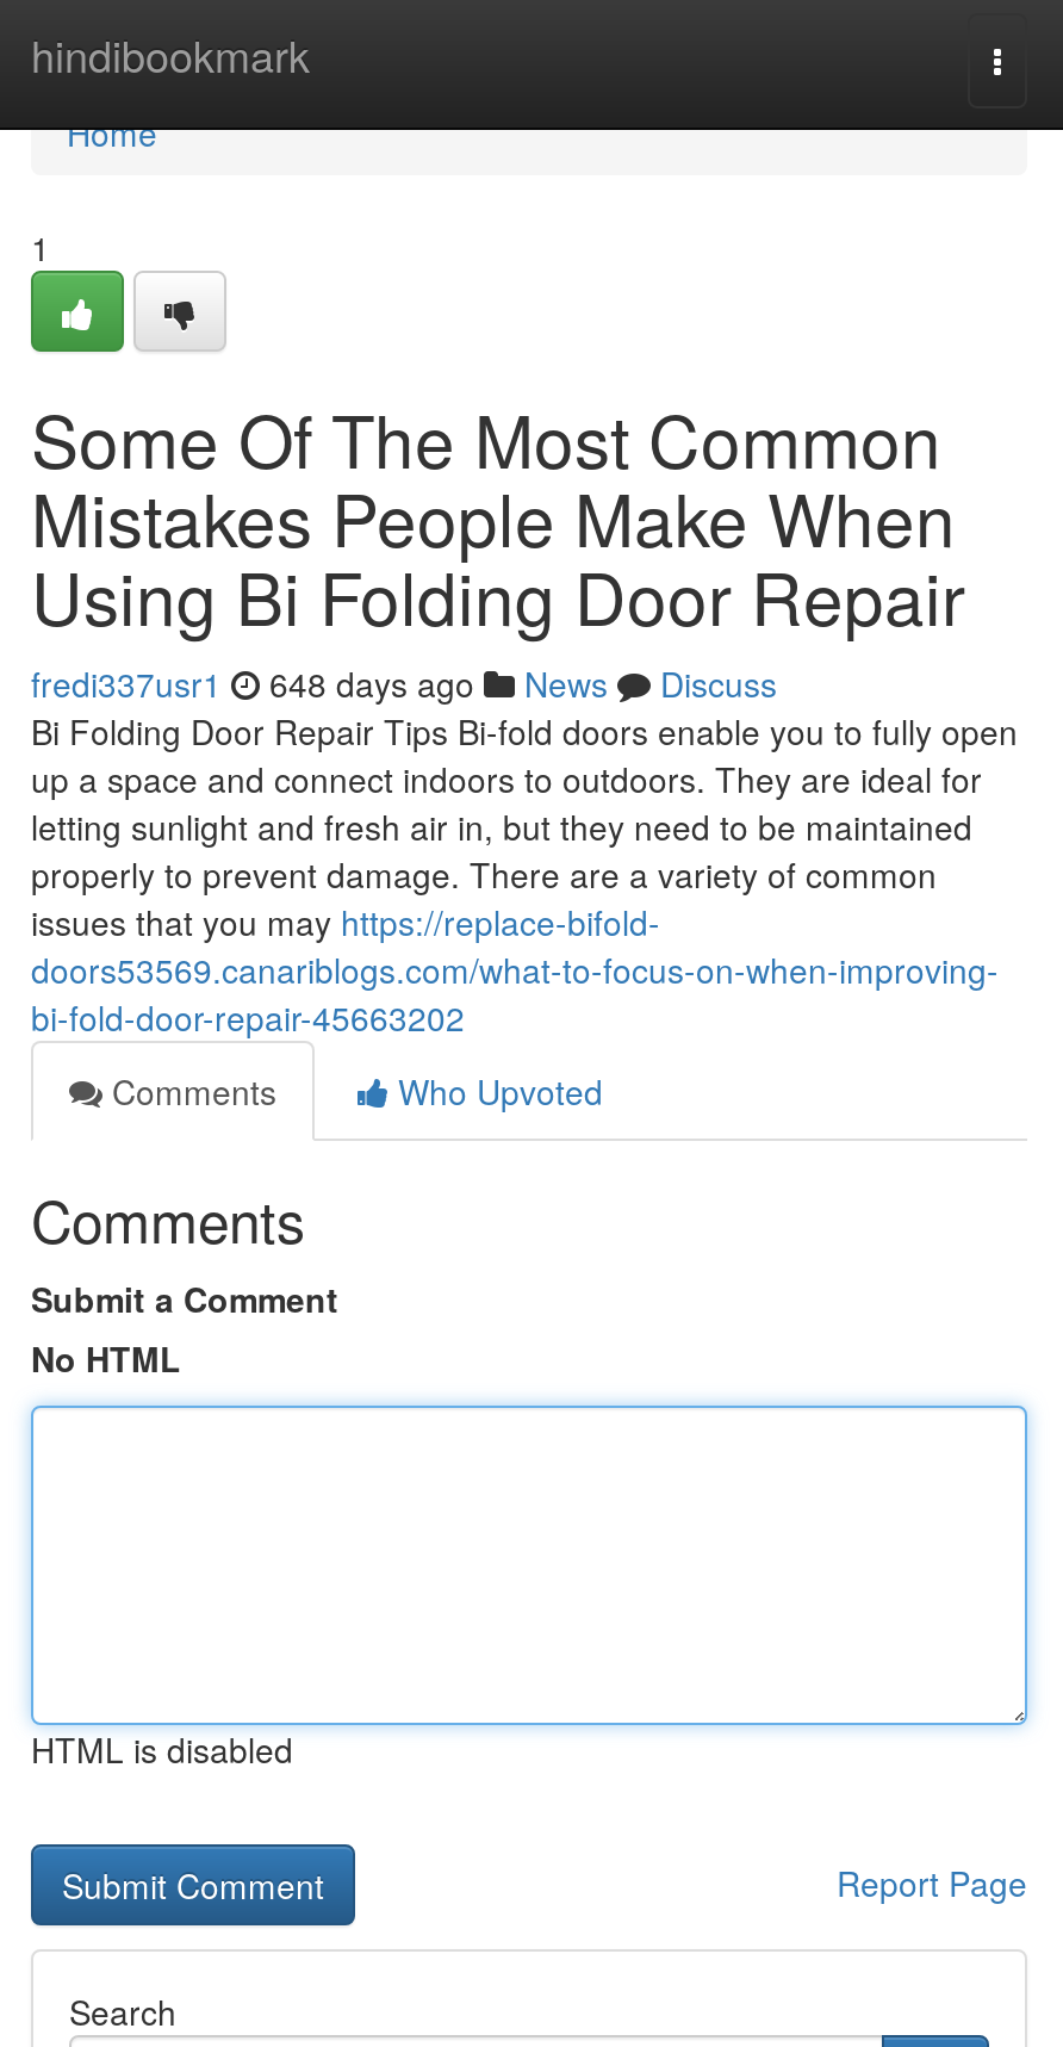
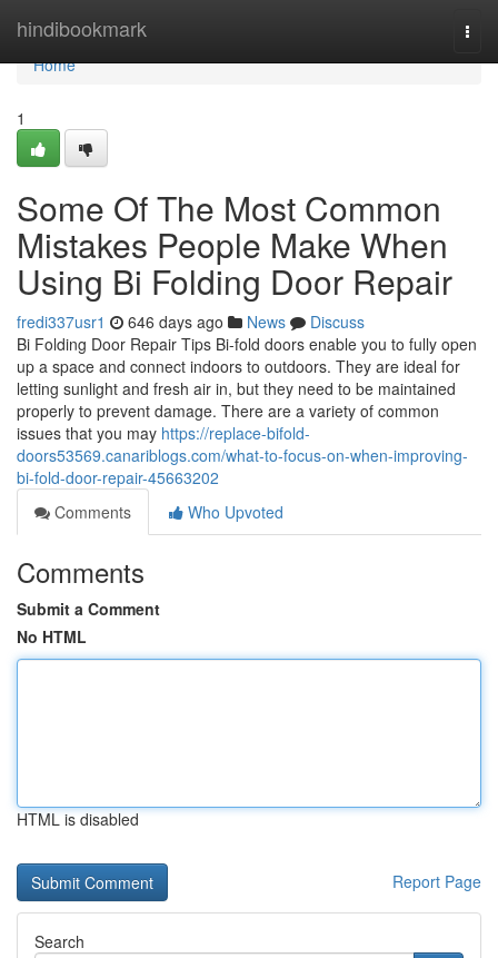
[31,659,777,707] fredi337usr1 648 days ago News Discuss -> [17,310,365,333] fredi337usr1 646 days ago News Discuss

